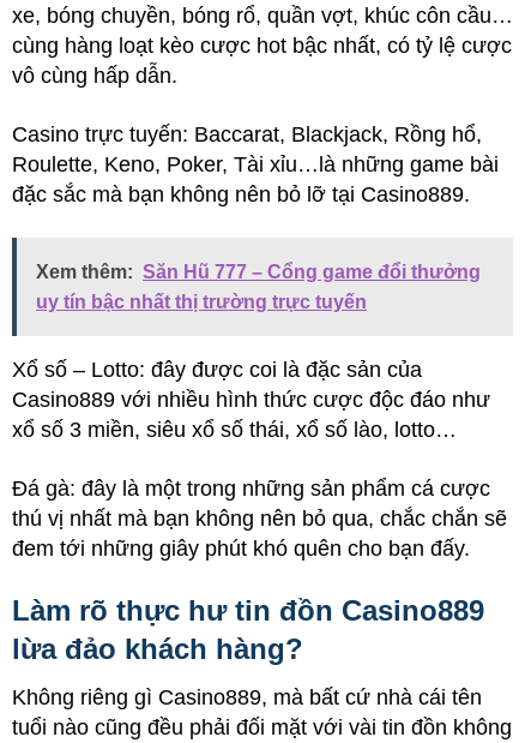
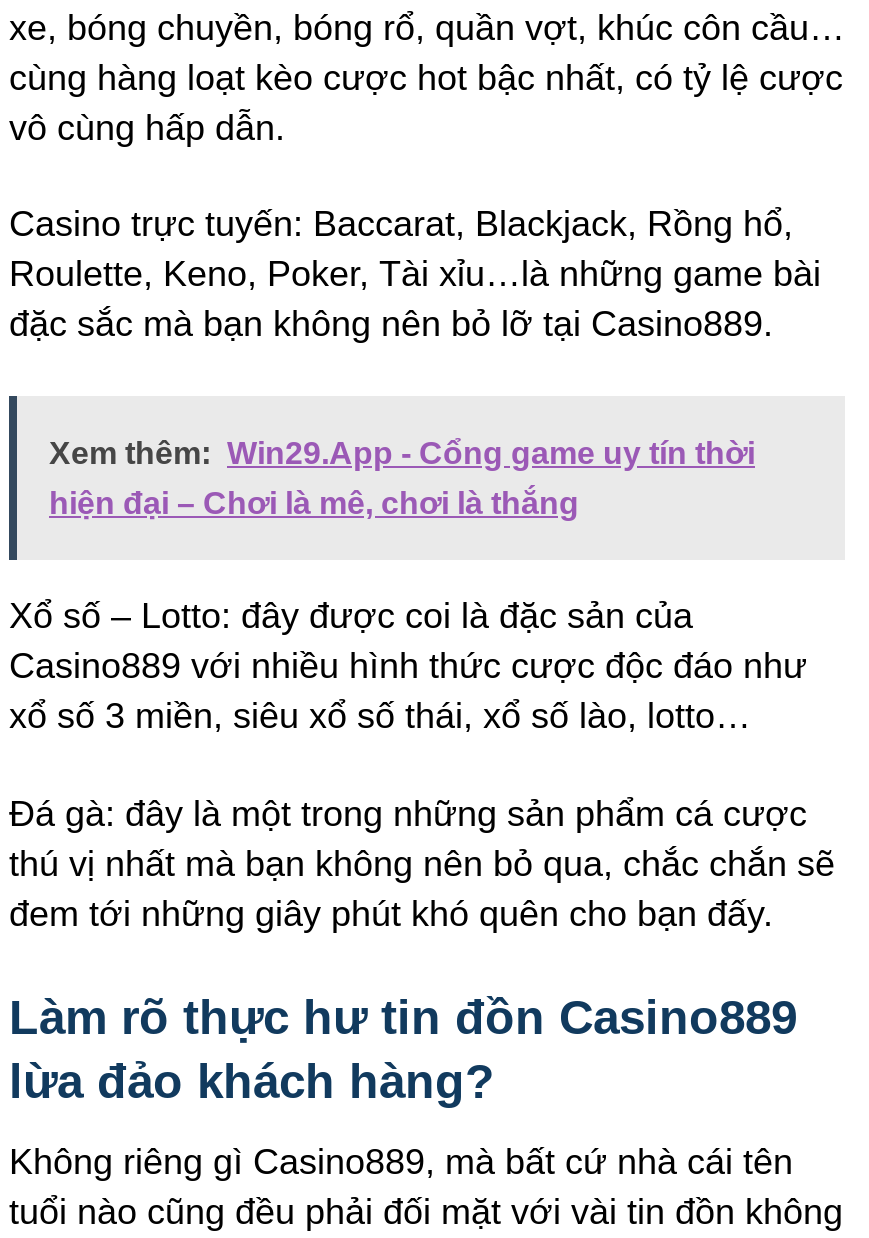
[36,262,481,282] Xem thêm: Săn Hũ 777 – Cổng game đổi thưởng -> [49,436,755,470] Xem thêm: Win29.App - Cổng game uy tín thời
[36,292,367,312] uy tín bậc nhất thị trường trực tuyến -> [49,486,579,520] hiện đại – Chơi là mê, chơi là thắng

